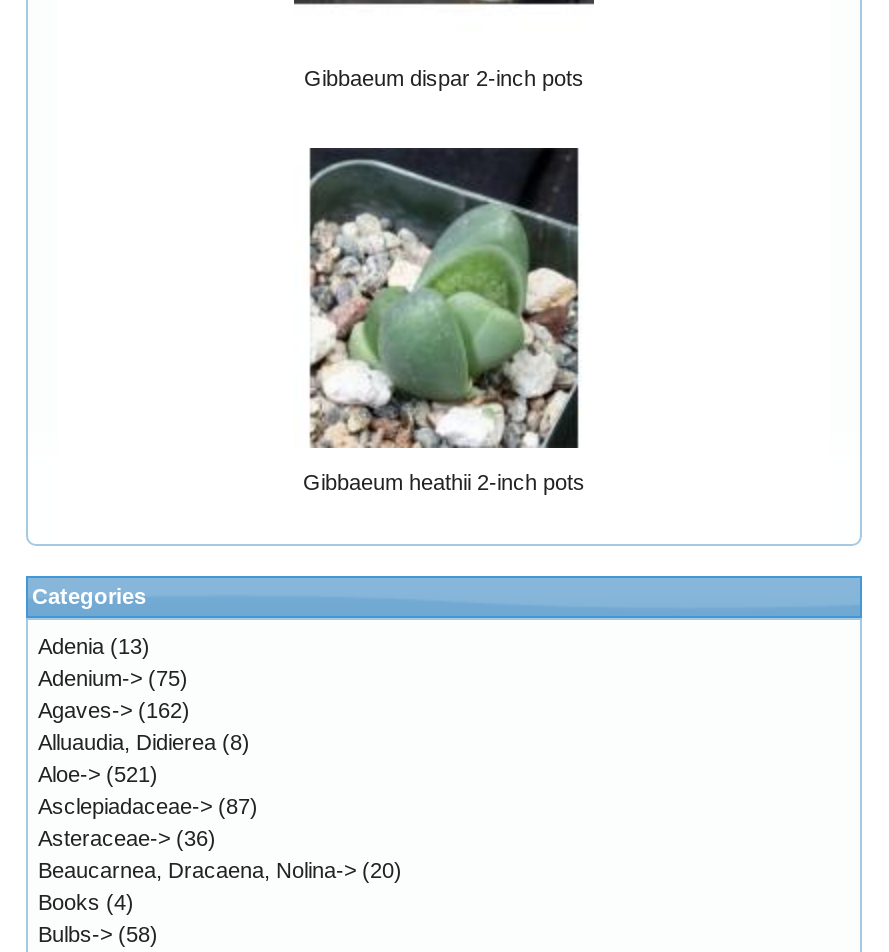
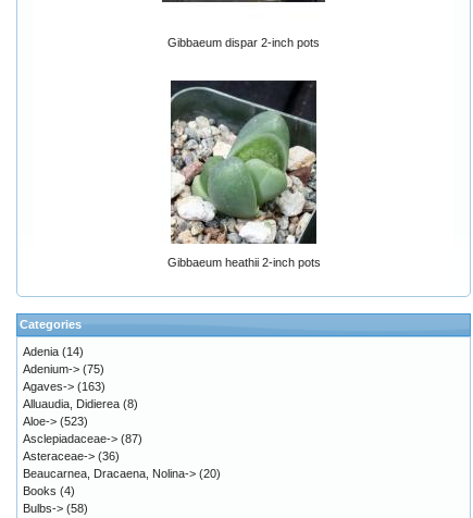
[38,635,150,659] Adenia (13) -> [23,345,84,358] Adenia (14)
[38,699,190,723] Agaves-> (162) -> [23,380,105,393] Agaves-> (163)
[38,763,158,787] Aloe-> (521) -> [23,415,88,428] Aloe-> (523)

